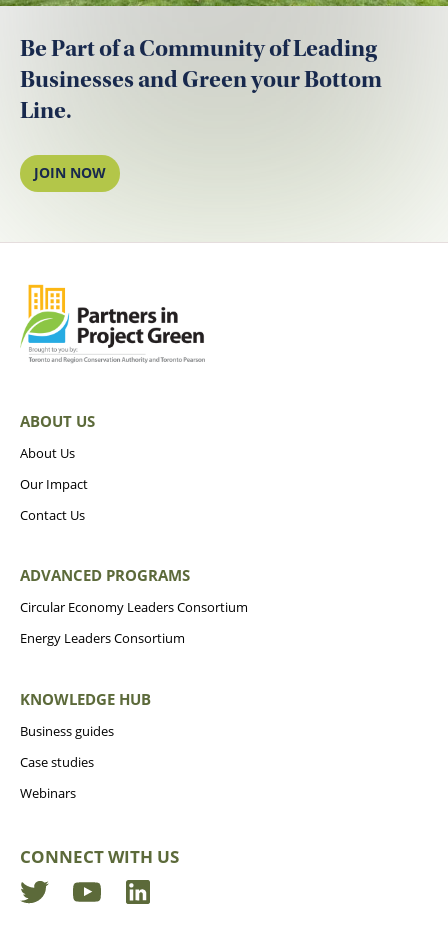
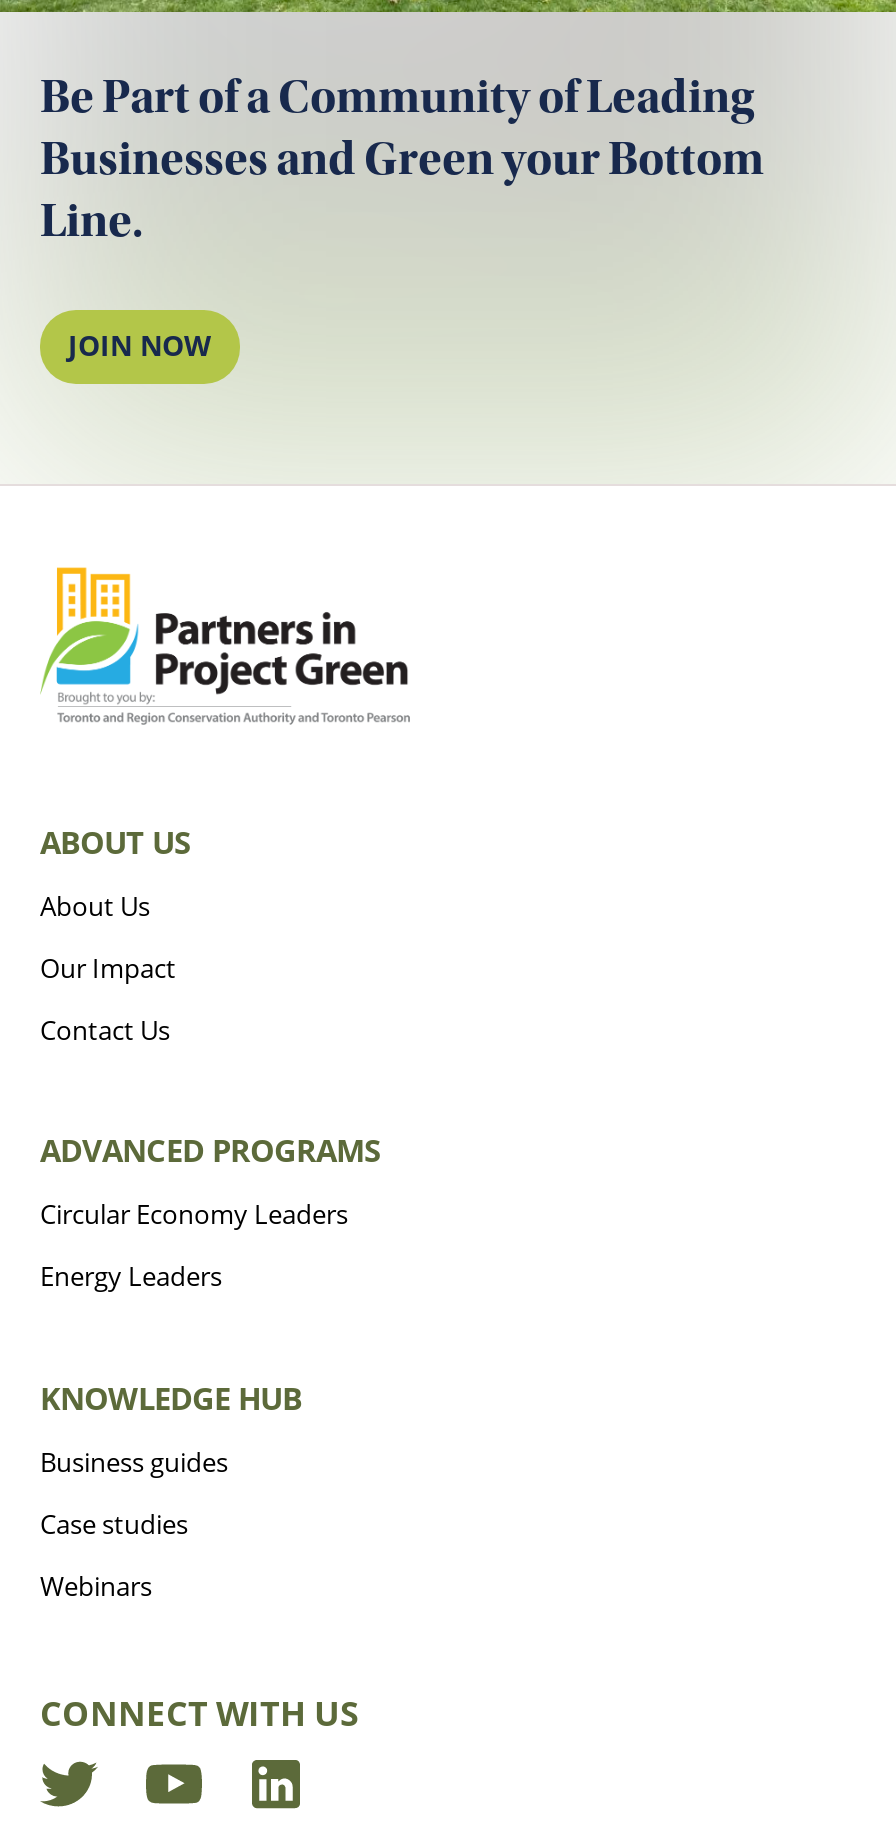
[20,598,248,616] Circular Economy Leaders Consortium -> [40,1197,348,1233] Circular Economy Leaders
[20,629,185,647] Energy Leaders Consortium -> [40,1259,222,1295] Energy Leaders

